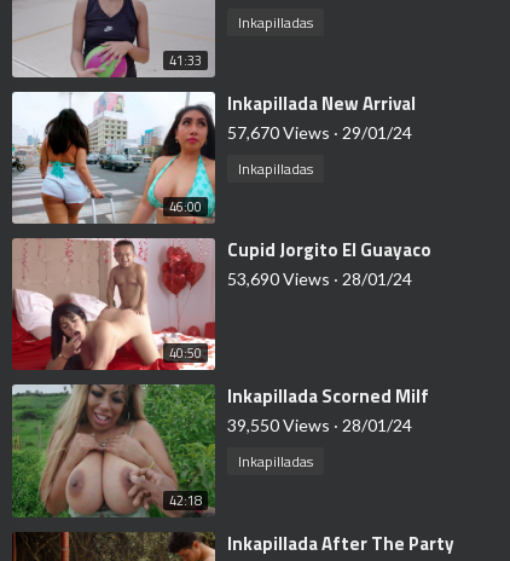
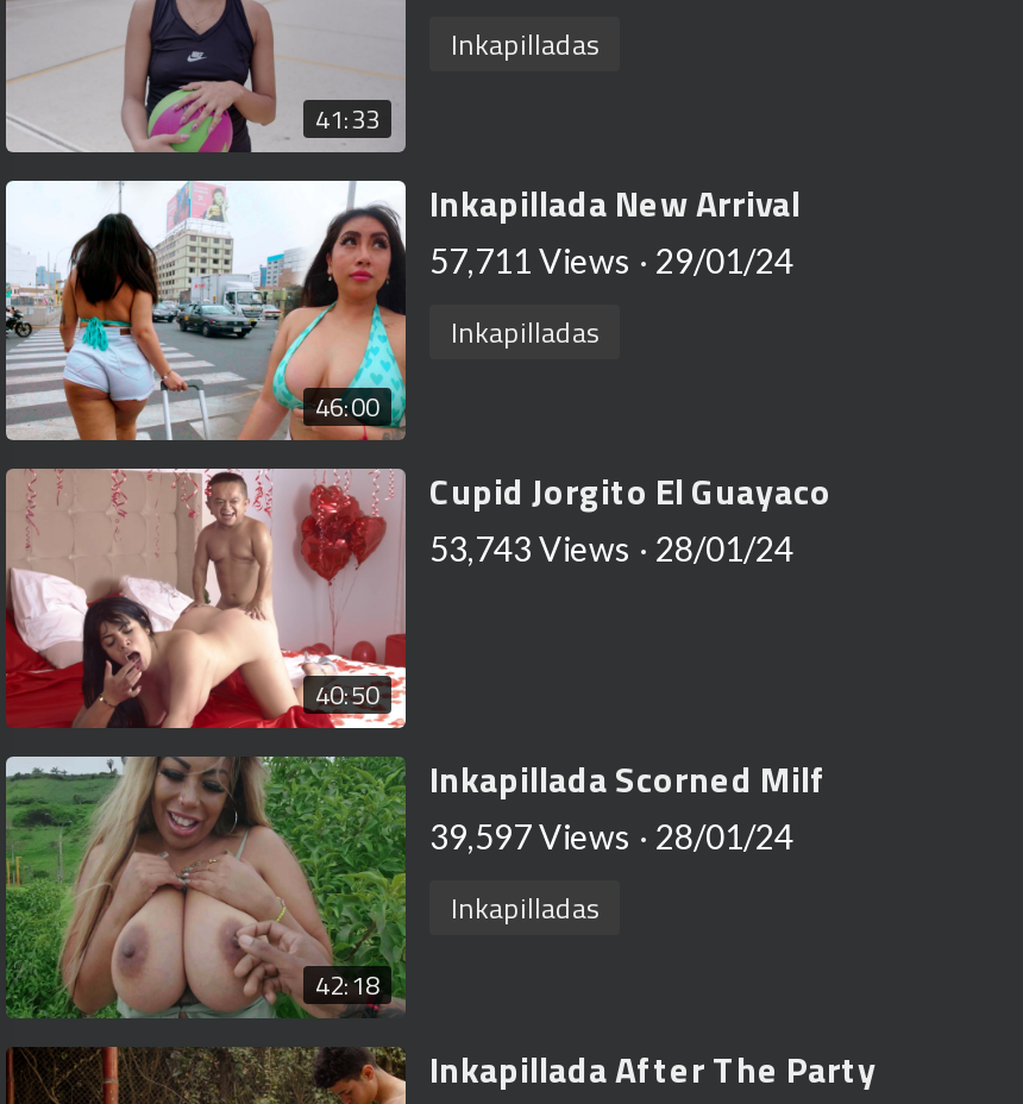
[227,122,412,143] 57,670 Views · 29/01/24 -> [429,240,793,281] 57,711 Views · 29/01/24
[227,269,412,289] 53,690 Views · 28/01/24 -> [429,529,793,569] 53,743 Views · 28/01/24
[227,415,412,436] 39,550 Views · 28/01/24 -> [429,817,793,858] 39,597 Views · 28/01/24

